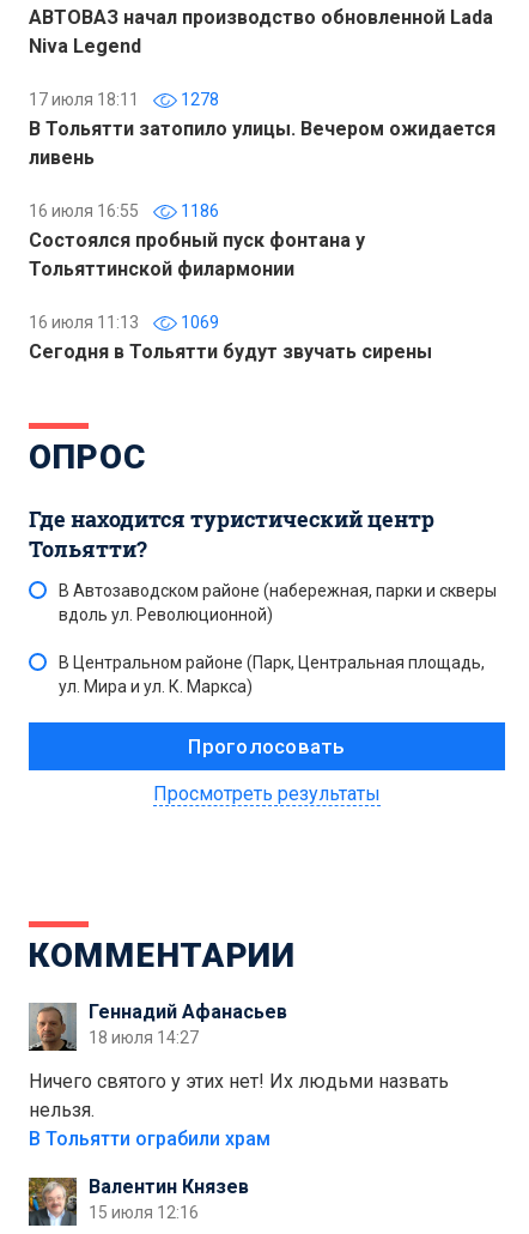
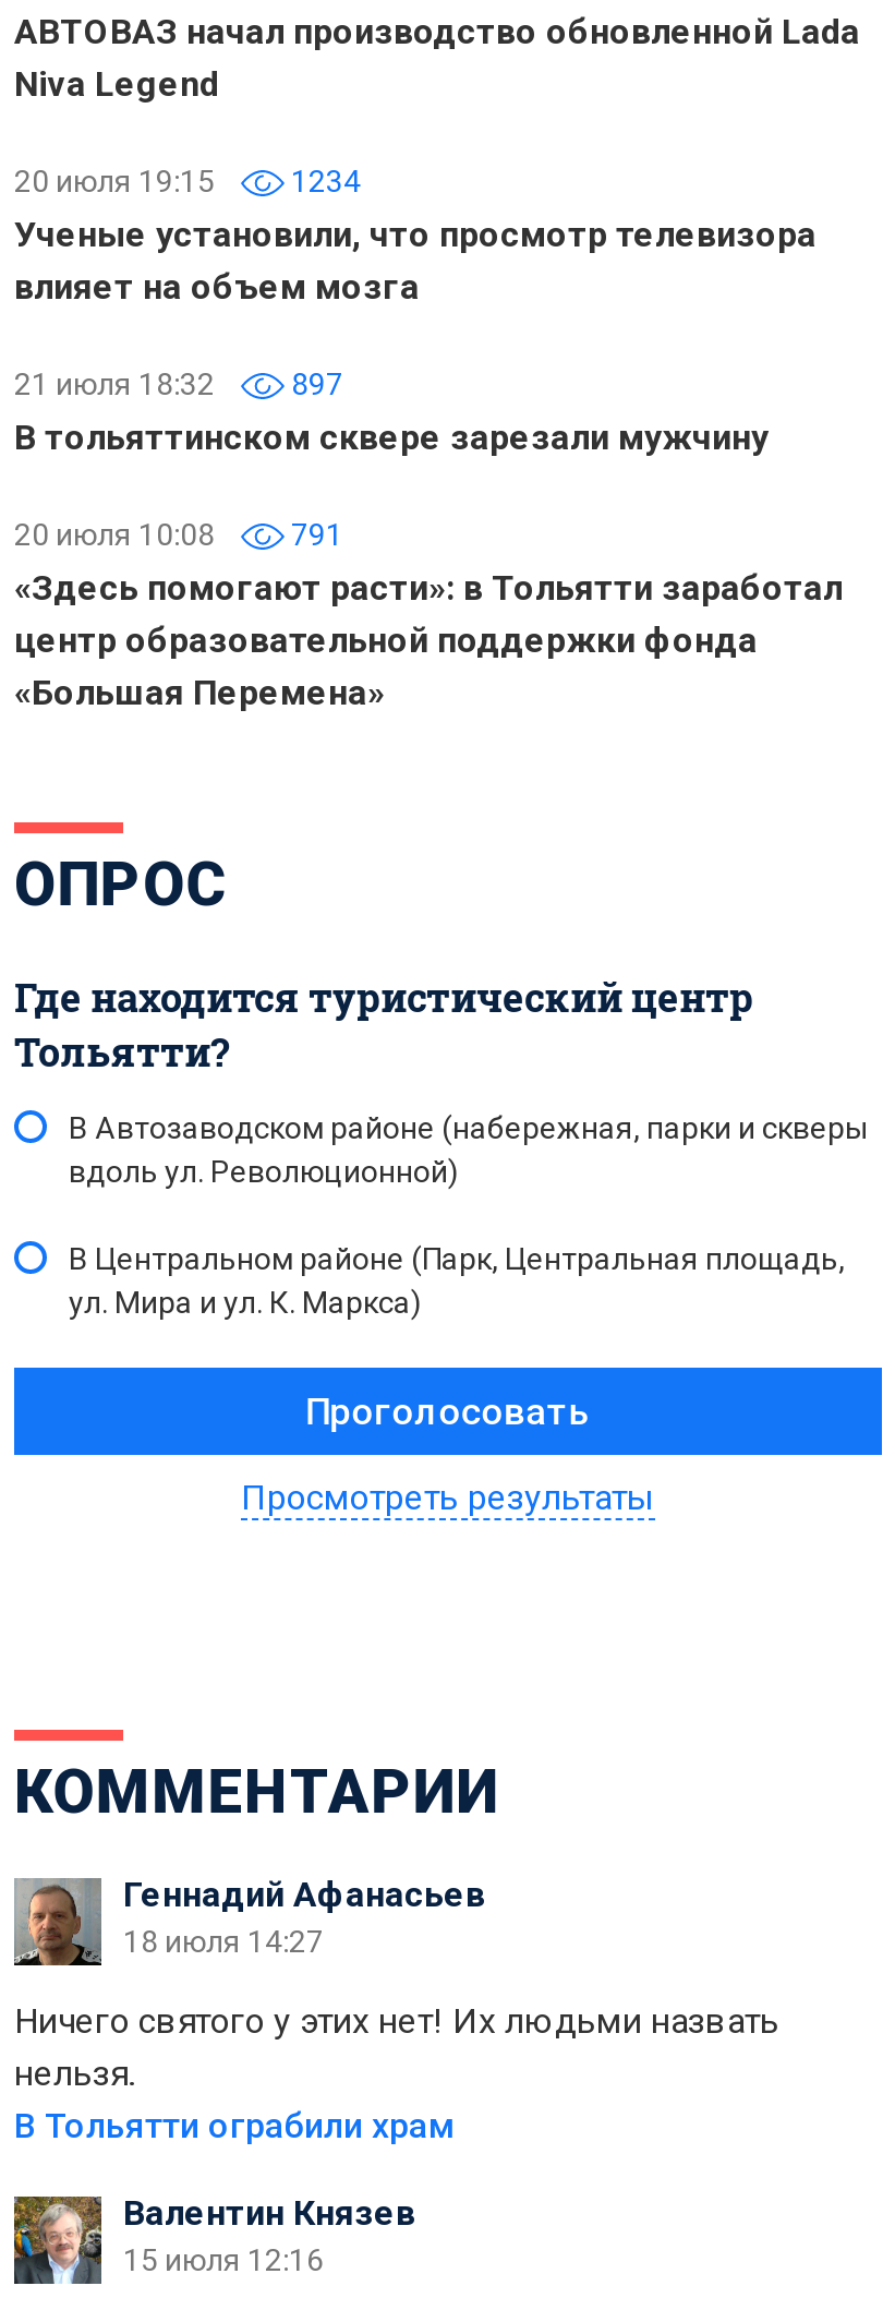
[29,90,495,169] 17 июля 18:11 | 1278 | В Тольятти затопило улицы. Вечером ожидается | ливень -> [14,164,817,308] 20 июля 19:15 | 1234 | Ученые установили, что просмотр телевизора | влияет на объем мозга
[29,201,365,280] 16 июля 16:55 | 1186 | Состоялся пробный пуск фонтана у | Тольяттинской филармонии -> [14,366,769,458] 21 июля 18:32 | 897 | В тольяттинском сквере зарезали мужчину
[29,313,432,363] 16 июля 11:13 | 1069 | Сегодня в Тольятти будут звучать сирены -> [14,517,843,713] 20 июля 10:08 | 791 | «Здесь помогают расти»: в Тольятти заработал | центр образовательной поддержки фонда | «Большая Перемена»

